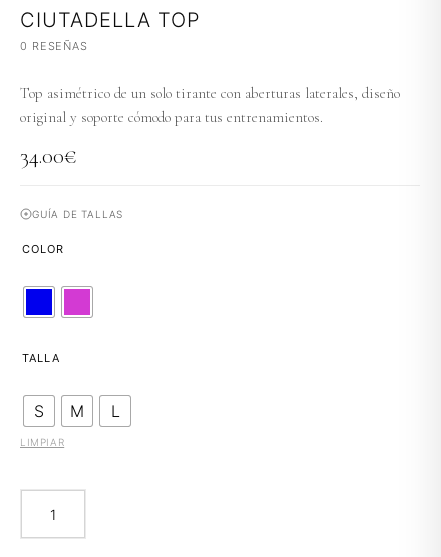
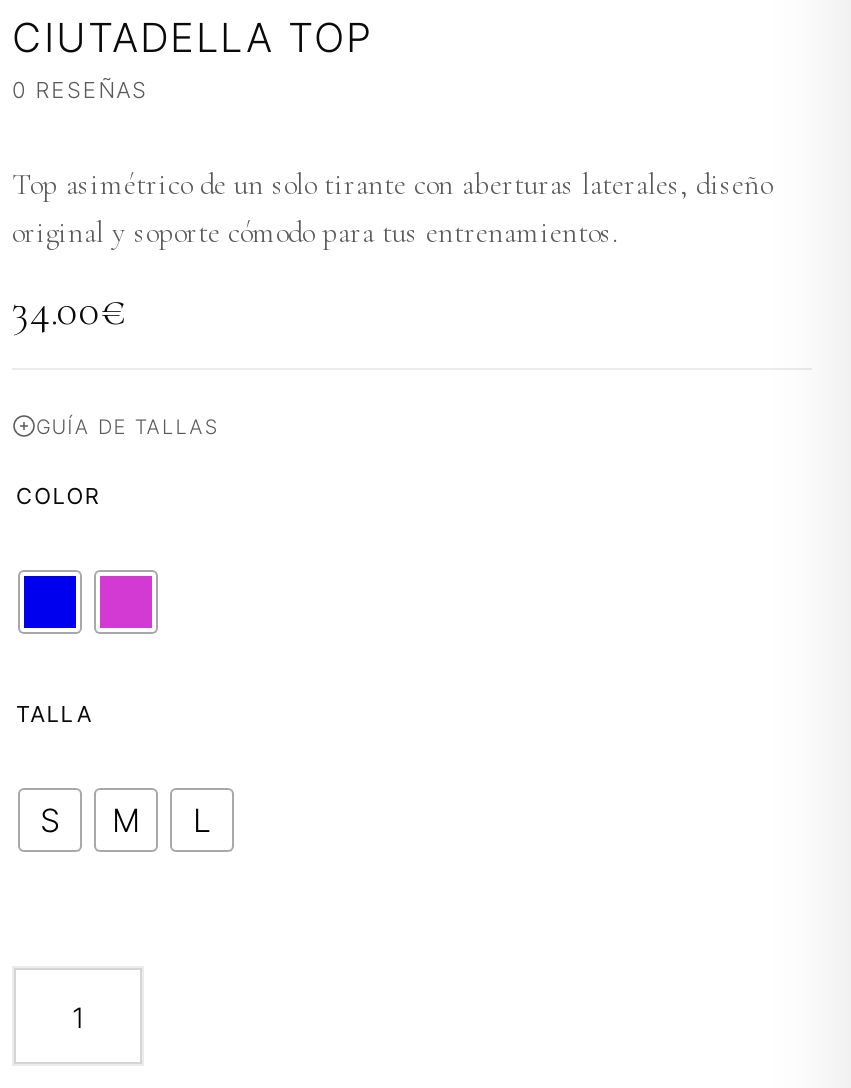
[20,436,64,448] LIMPIAR -> none

